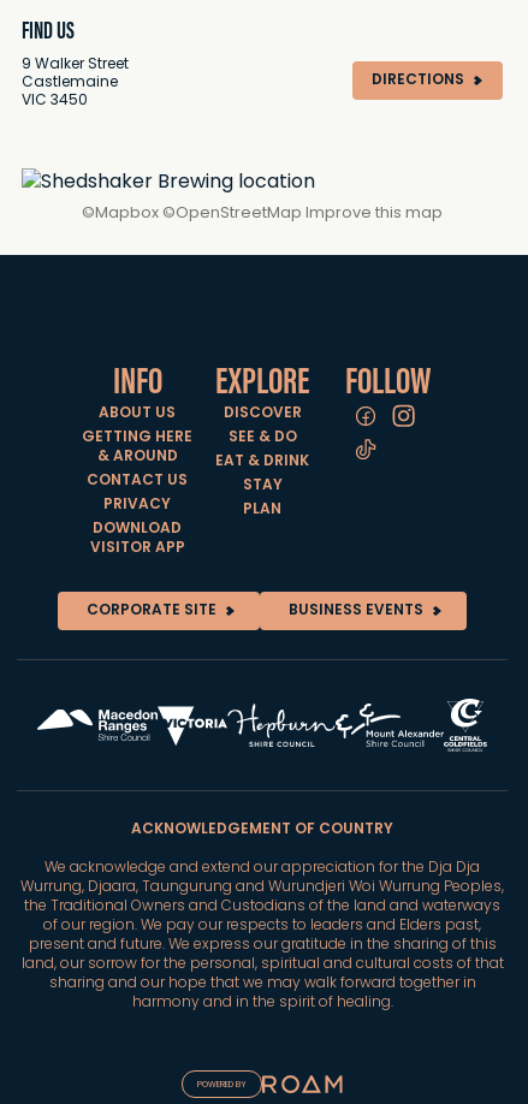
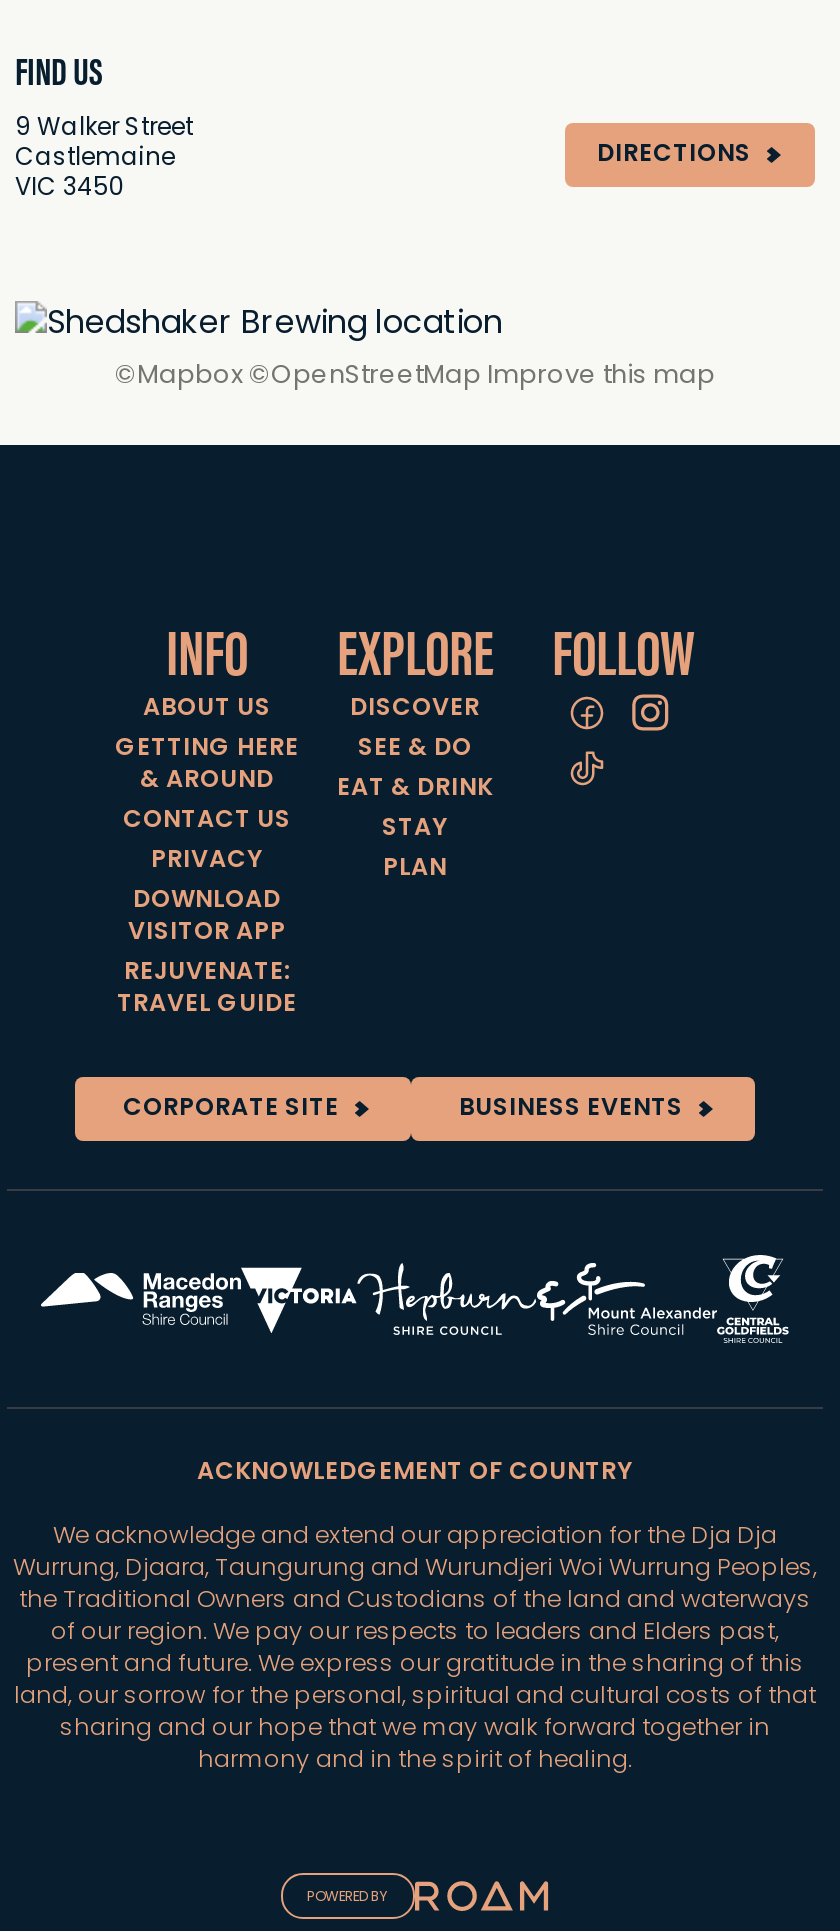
none -> [117,953,297,1025] REJUVENATE: | TRAVEL GUIDE

